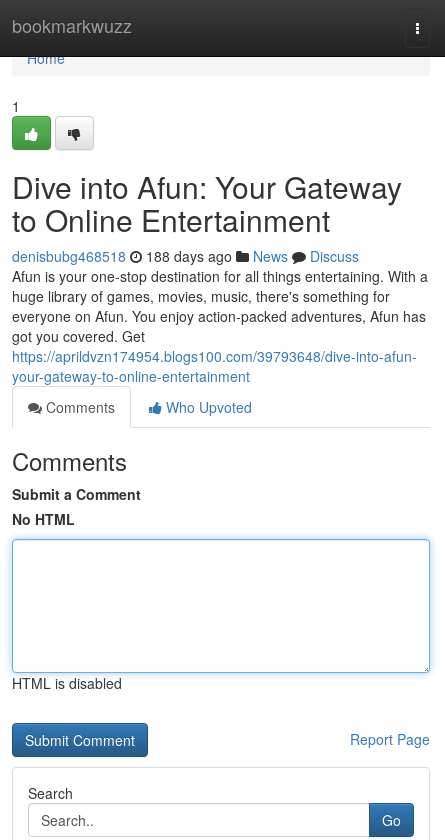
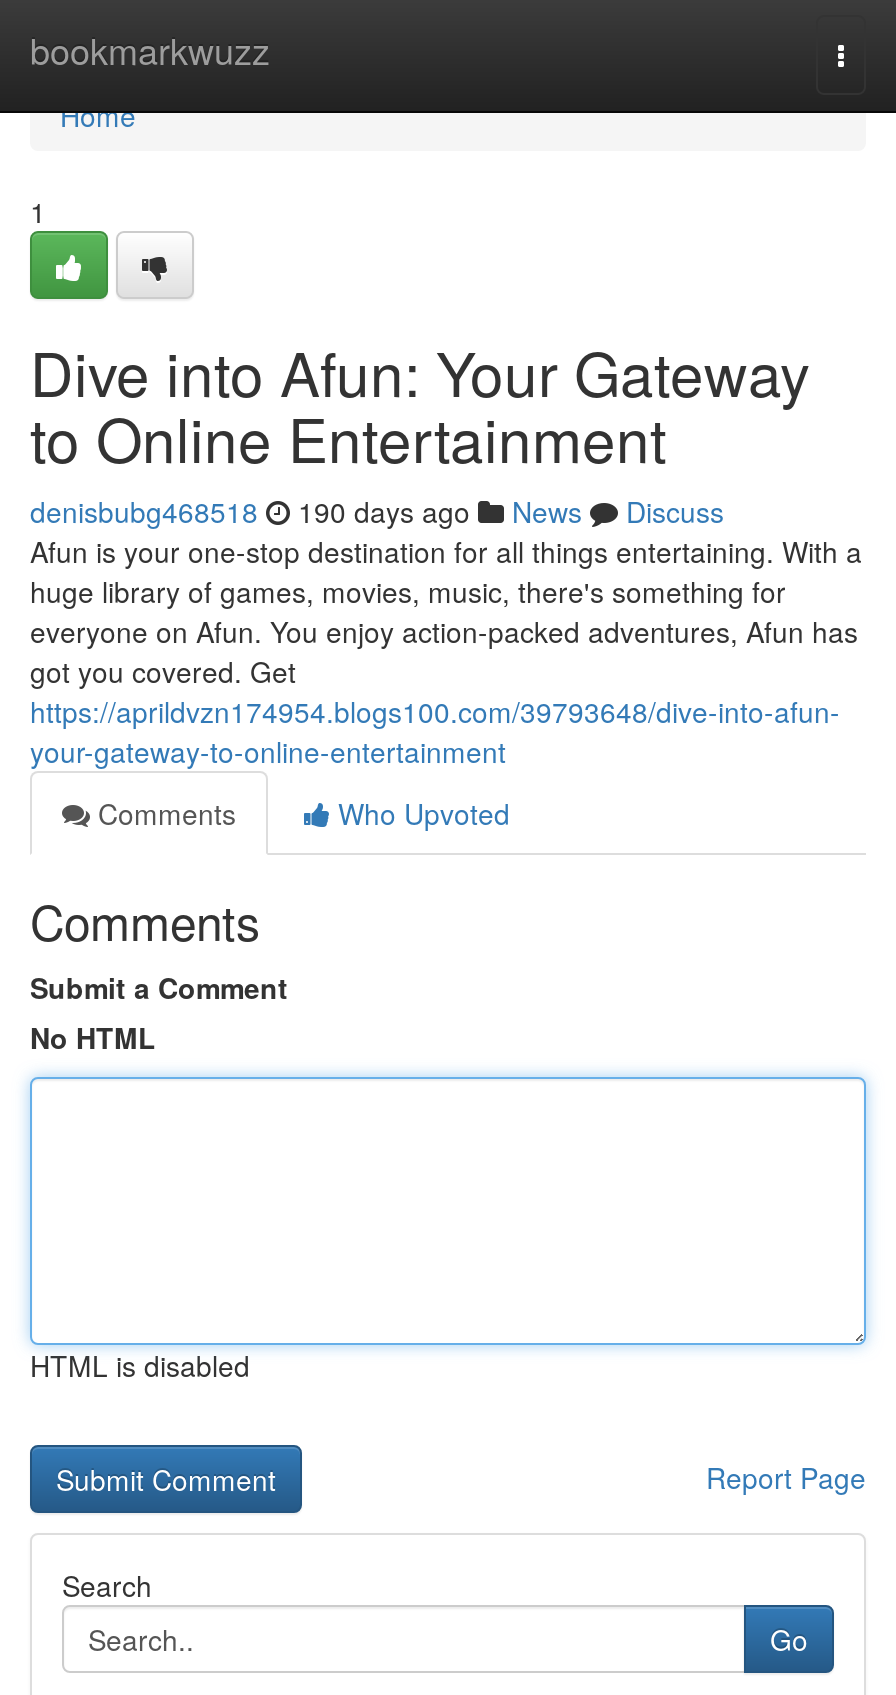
[12,246,359,266] denisbubg468518 188 days ago News Discuss -> [30,491,724,531] denisbubg468518 190 days ago News Discuss

